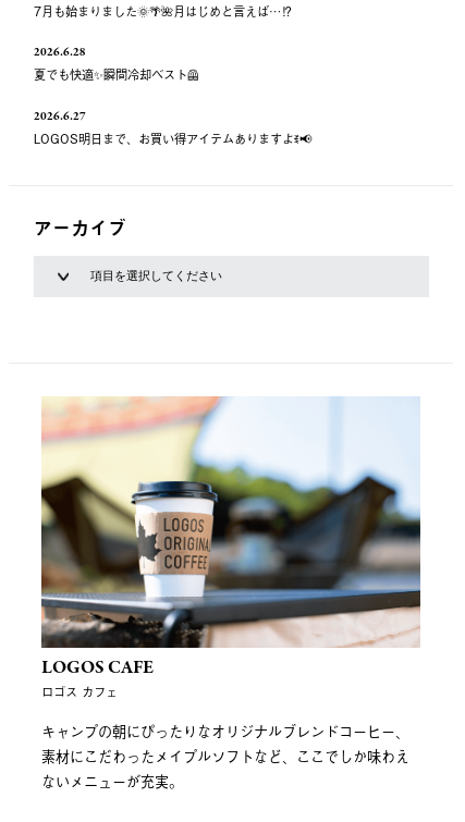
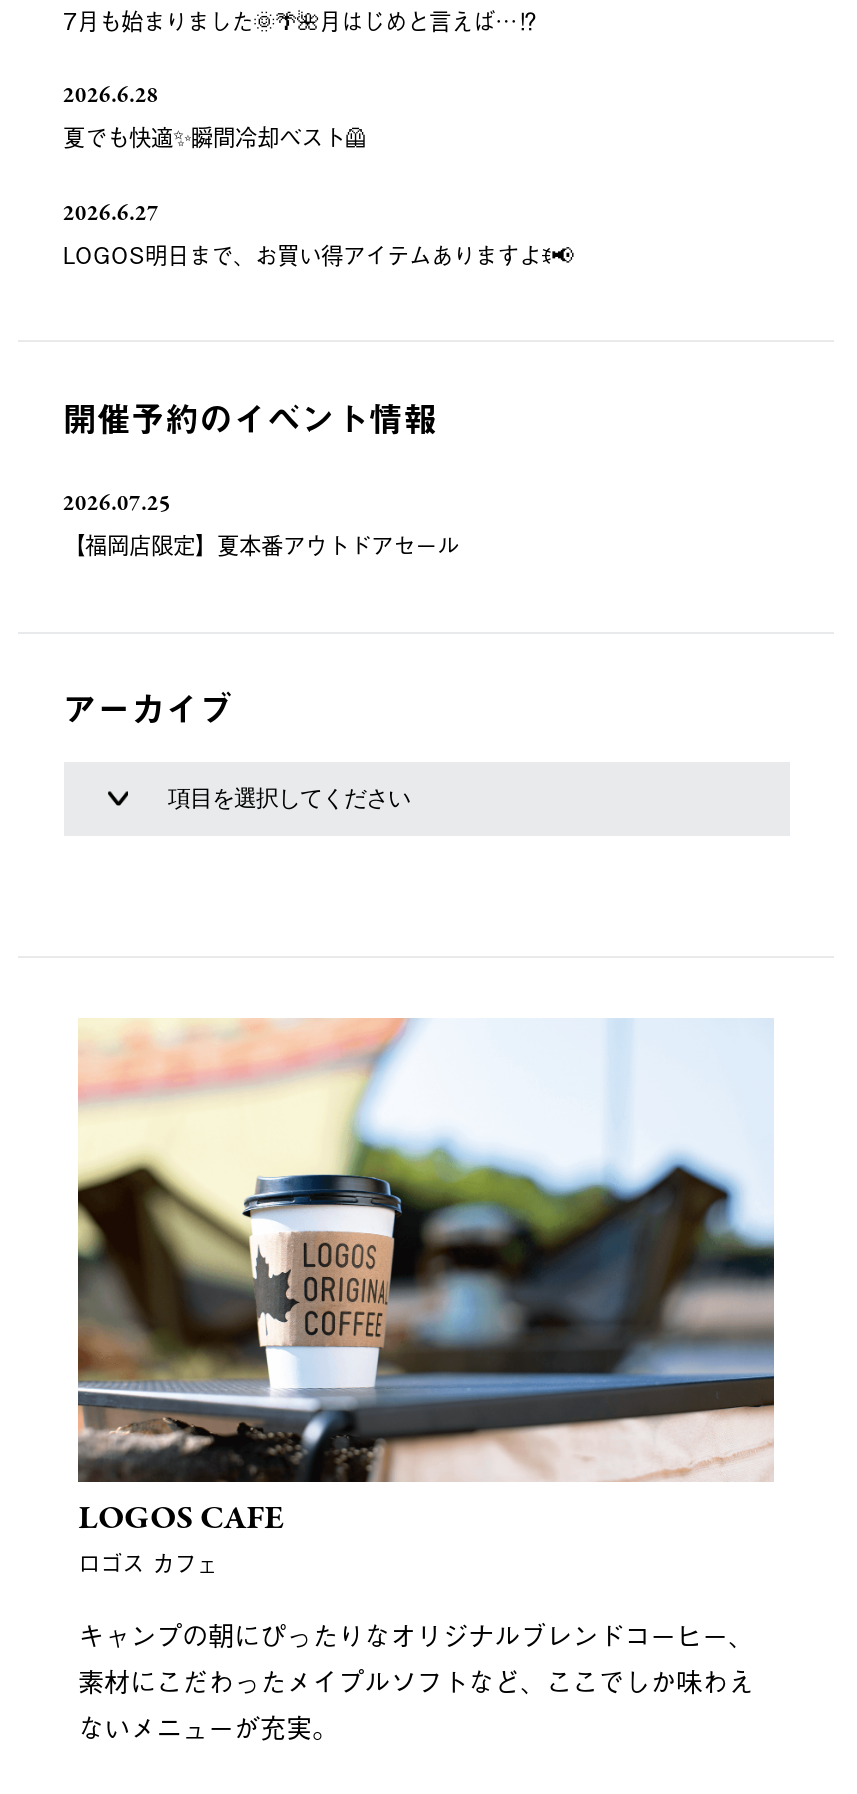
none -> [63,392,459,560] 開催予約のイベント情報 | 2026.07.25 | 【福岡店限定】夏本番アウトドアセール

